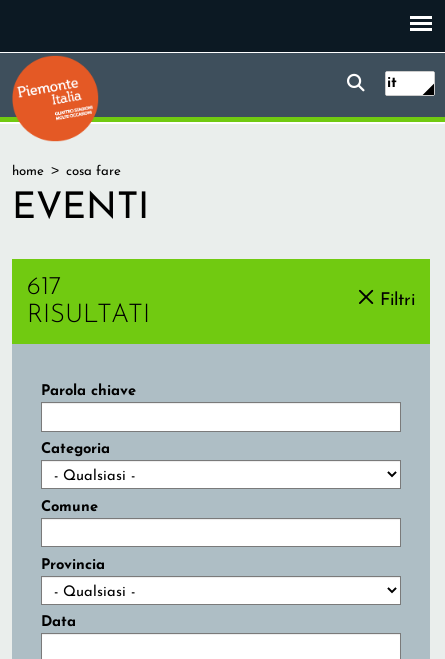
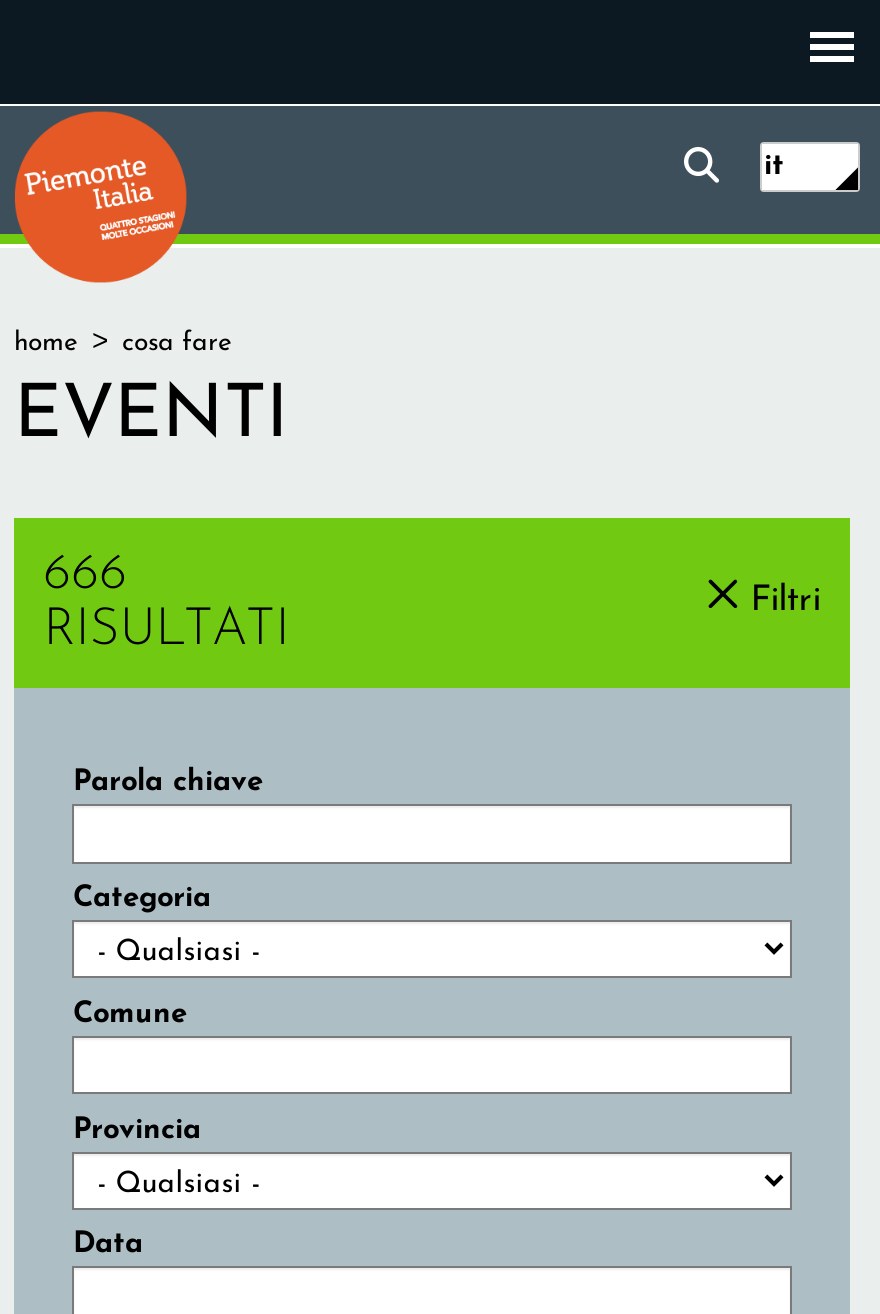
[27,275,61,300] 617 -> [43,549,127,599] 666

